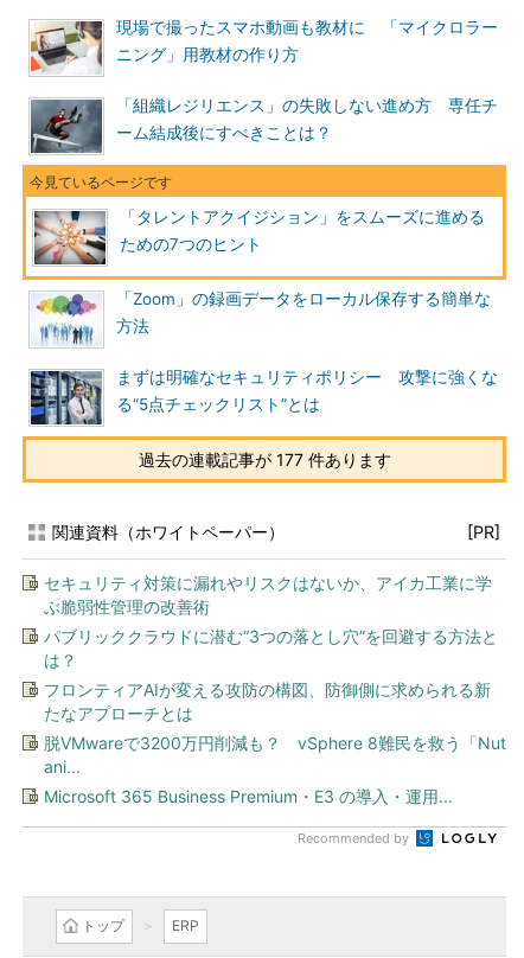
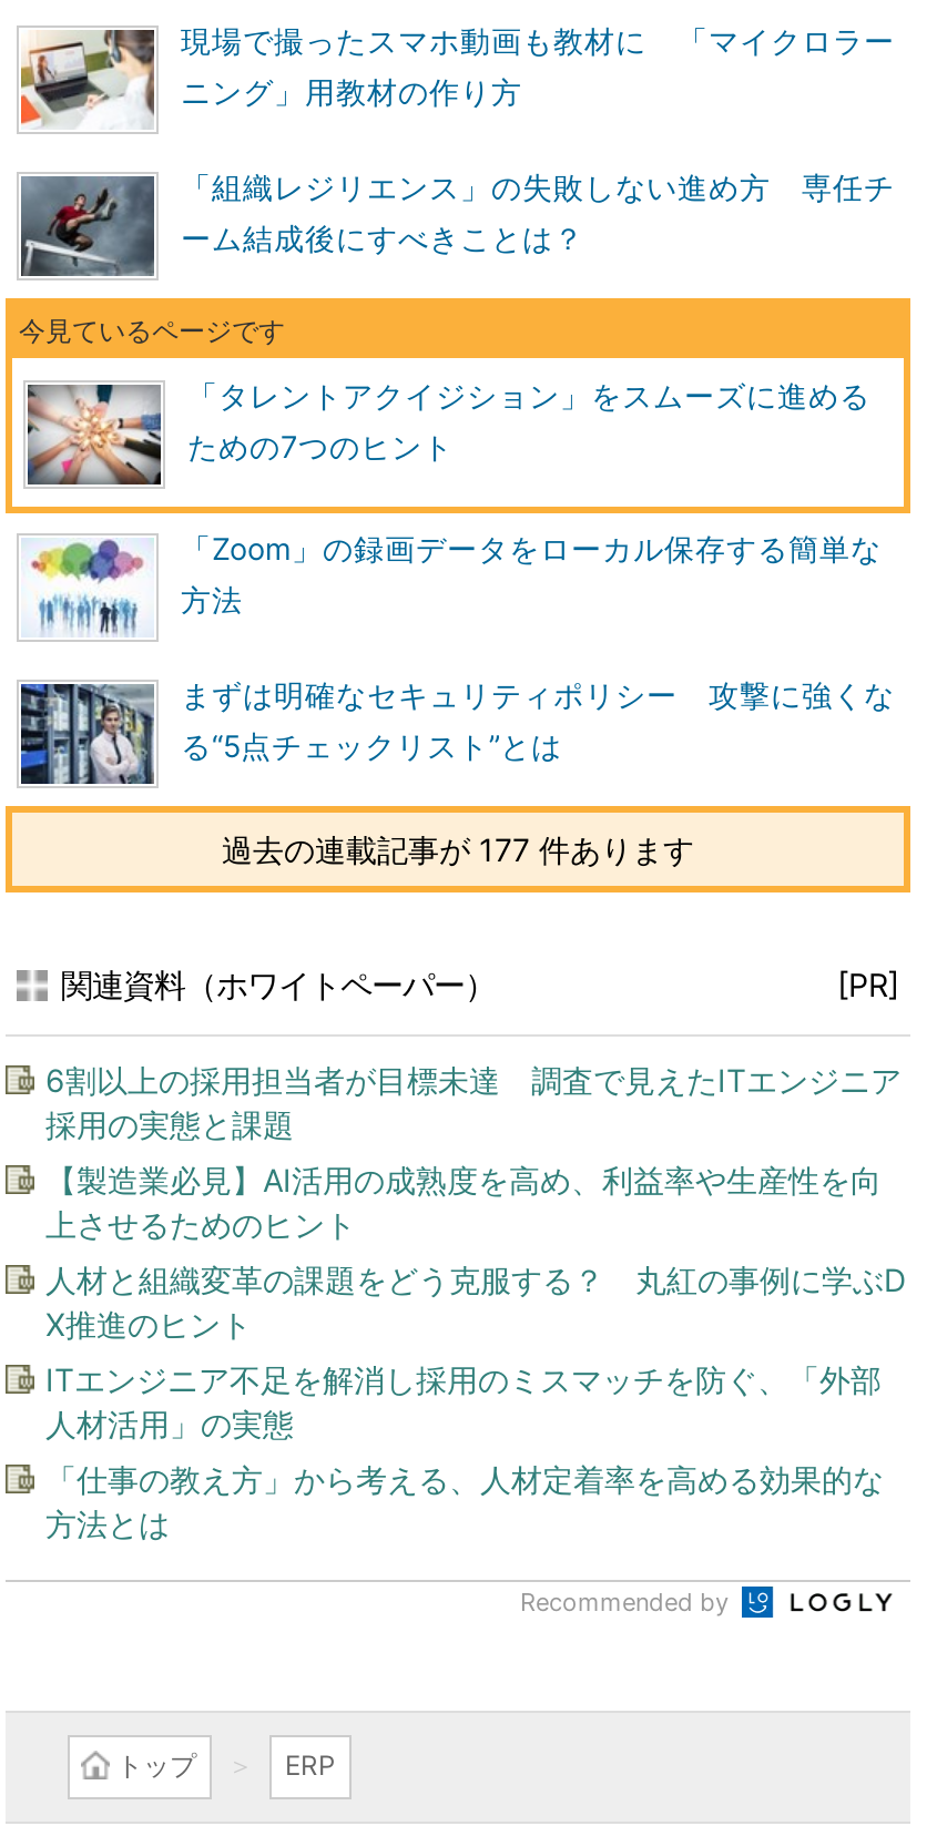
[44,573,492,617] セキュリティ対策に漏れやリスクはないか、アイカ工業に学 | ぶ脆弱性管理の改善術 -> [45,1061,902,1143] 6割以上の採用担当者が目標未達 調査で見えたITエンジニア | 採用の実態と課題
[44,626,498,670] パブリッククラウドに潜む“3つの落とし穴”を回避する方法と | は？ -> [45,1161,882,1243] 【製造業必見】AI活用の成熟度を高め、利益率や生産性を向 | 上させるためのヒント
[44,679,491,723] フロンティアAIが変える攻防の構図、防御側に求められる新 | たなアプローチとは -> [45,1261,906,1343] 人材と組織変革の課題をどう克服する？ 丸紅の事例に学ぶD | X推進のヒント
[44,733,506,777] 脱VMwareで3200万円削減も？ vSphere 8難民を救う「Nut | ani... -> [45,1360,882,1442] ITエンジニア不足を解消し採用のミスマッチを防ぐ、「外部 | 人材活用」の実態
[44,786,453,806] Microsoft 365 Business Premium・E3 の導入・運用... -> [45,1460,884,1542] 「仕事の教え方」から考える、人材定着率を高める効果的な | 方法とは

